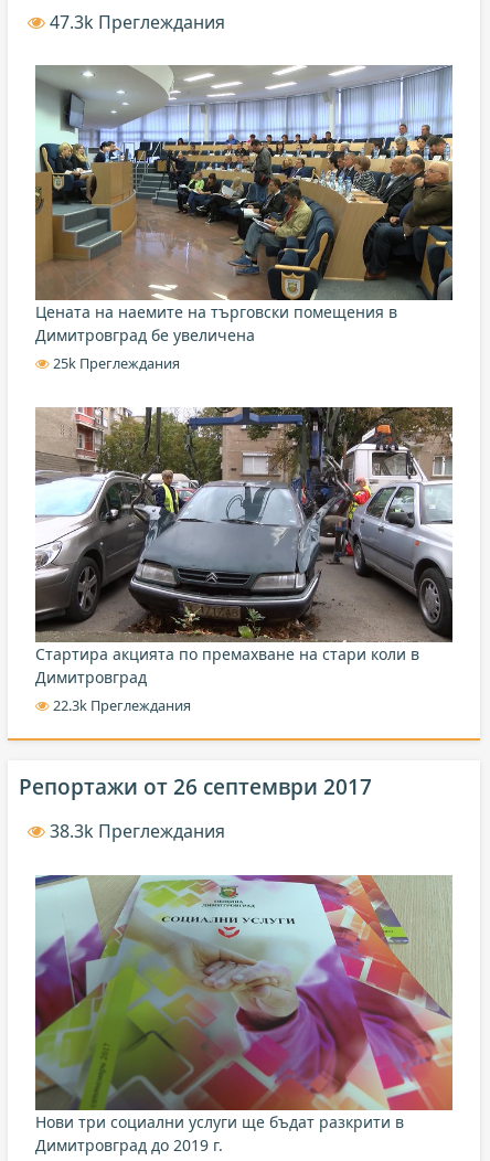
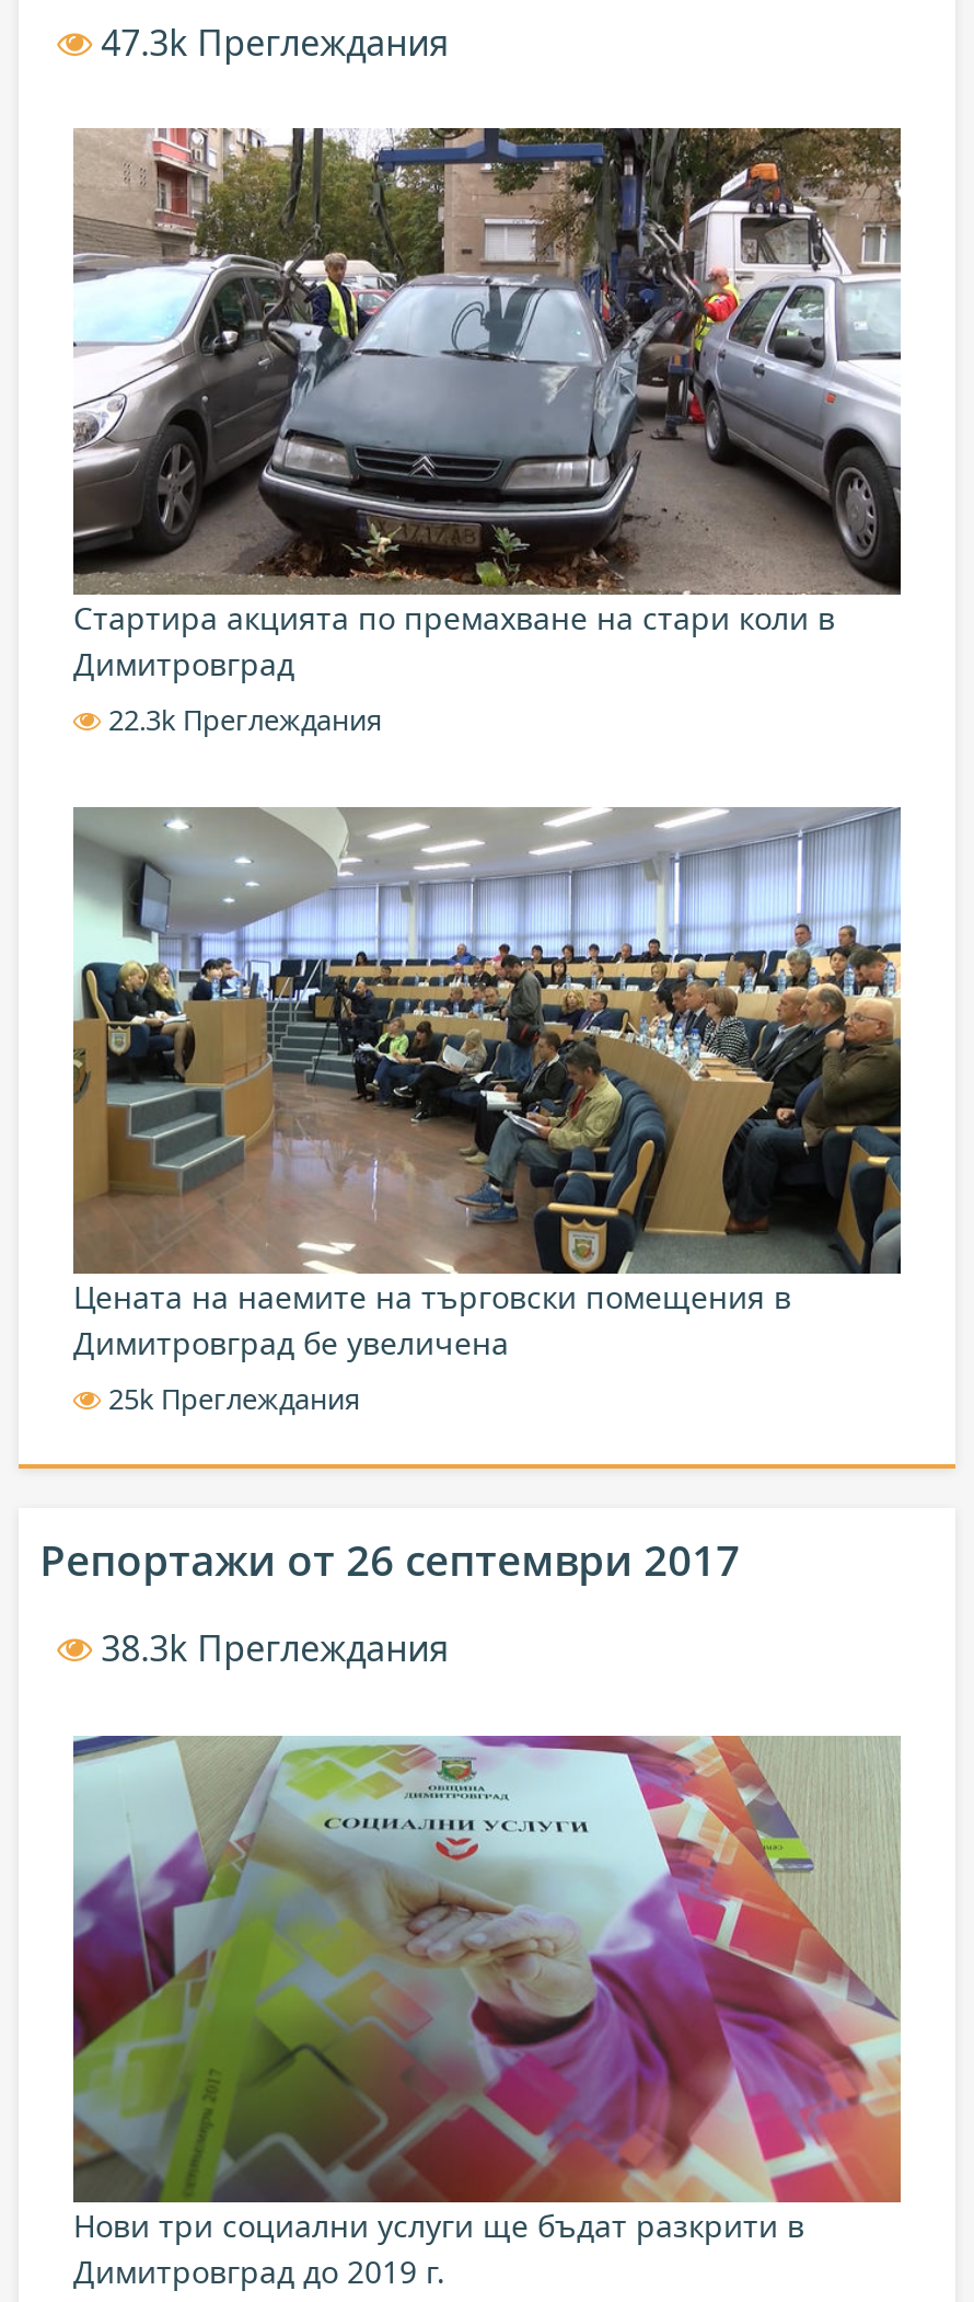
moved [33,64,455,373] -> [69,805,905,1419]: [image] | Цената на наемите на търговски помещения в | Димитровград бе увеличена | 25k Преглеждания
moved [34,406,454,716] -> [71,126,903,740]: [image] | Стартира акцията по премахване на стари коли в | Димитровград | 22.3k Преглеждания

